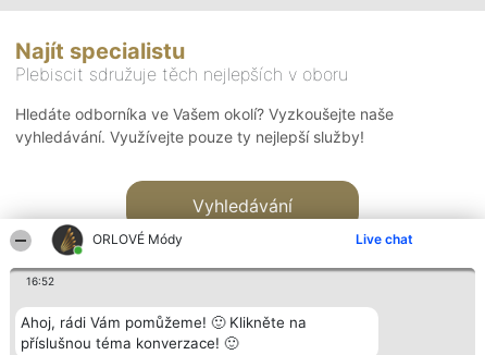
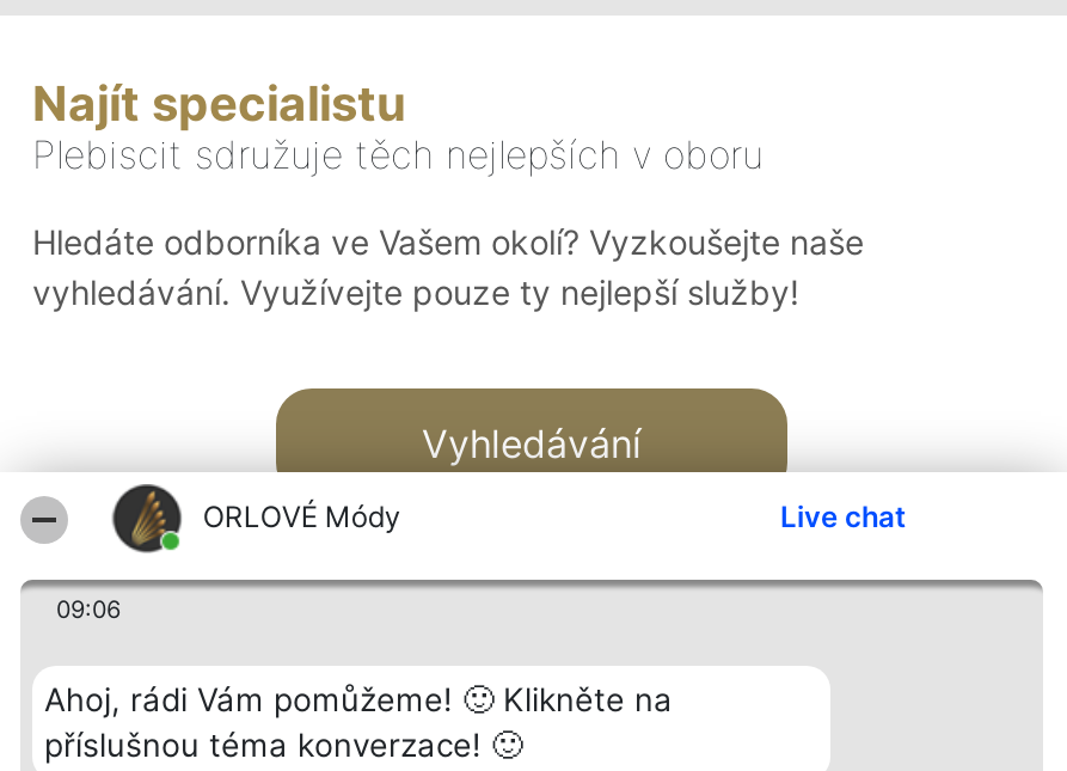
[26,274,54,287] 16:52 -> [56,594,121,623] 09:06

